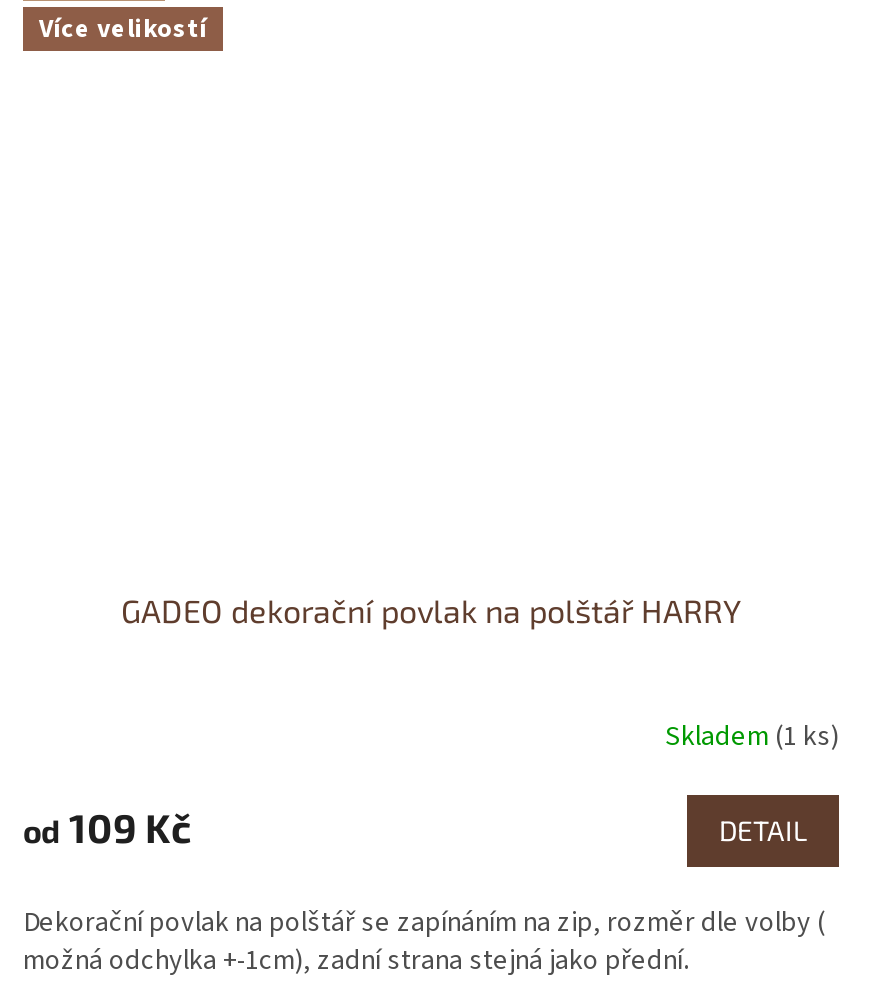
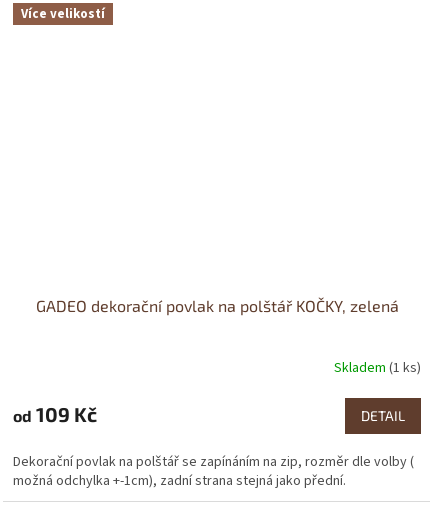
[121,591,741,629] GADEO dekorační povlak na polštář HARRY -> [35,296,398,315] GADEO dekorační povlak na polštář KOČKY, zelená

